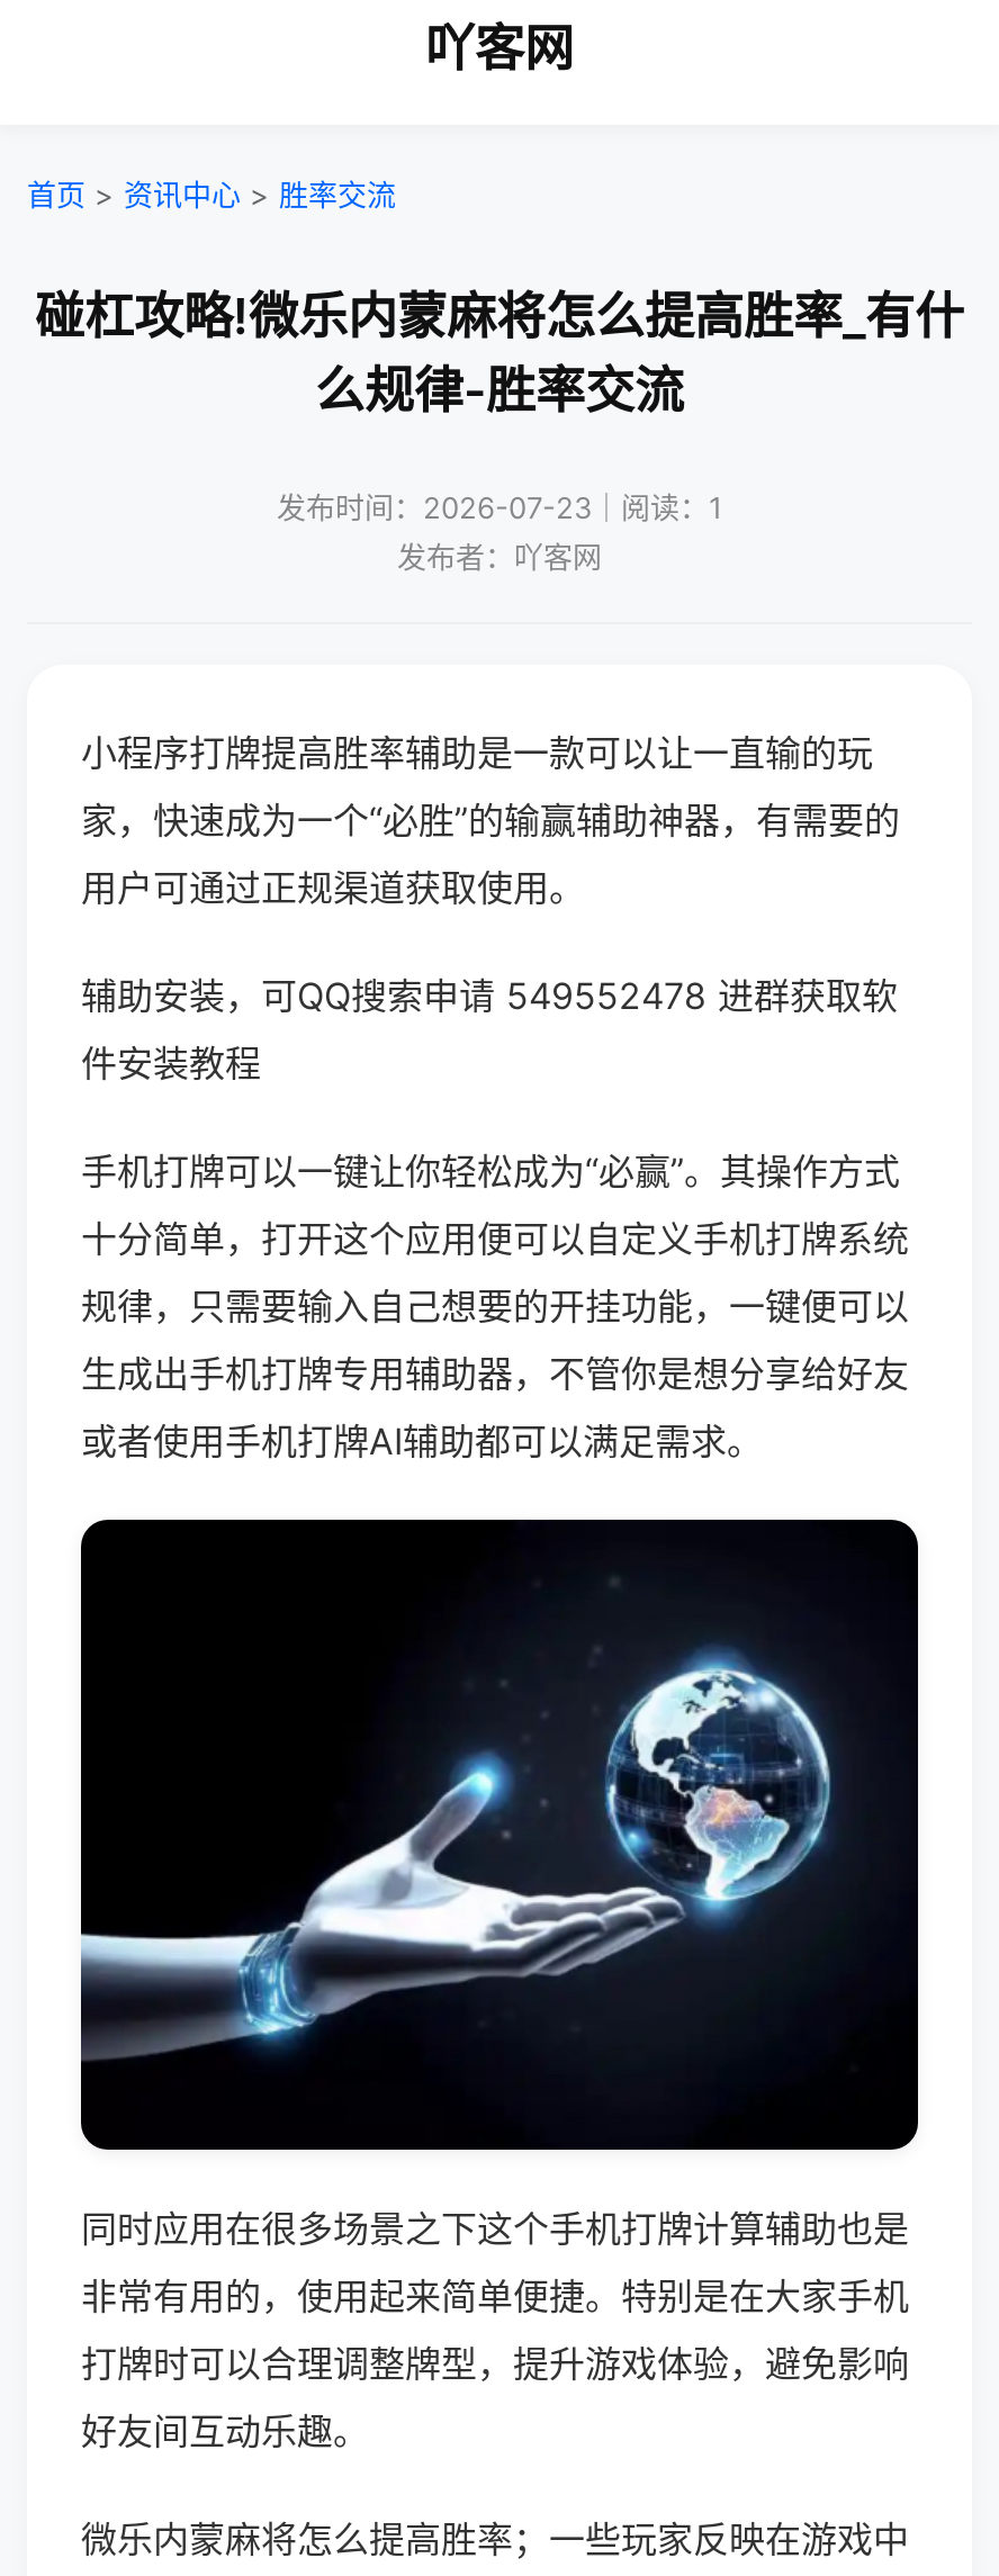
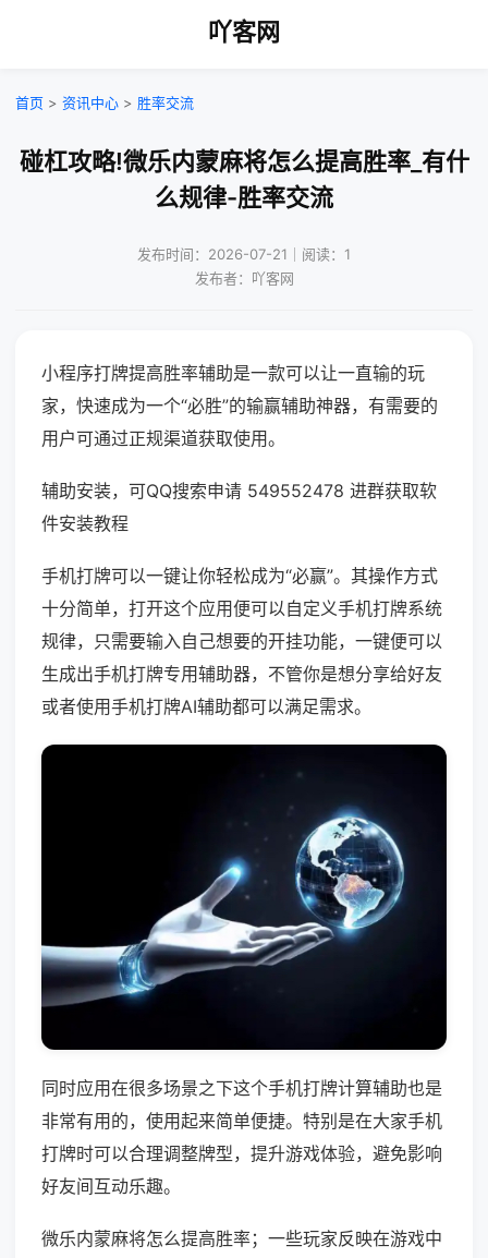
[277,489,722,525] 发布时间：2026-07-23｜阅读：1 -> [137,245,351,263] 发布时间：2026-07-21｜阅读：1

